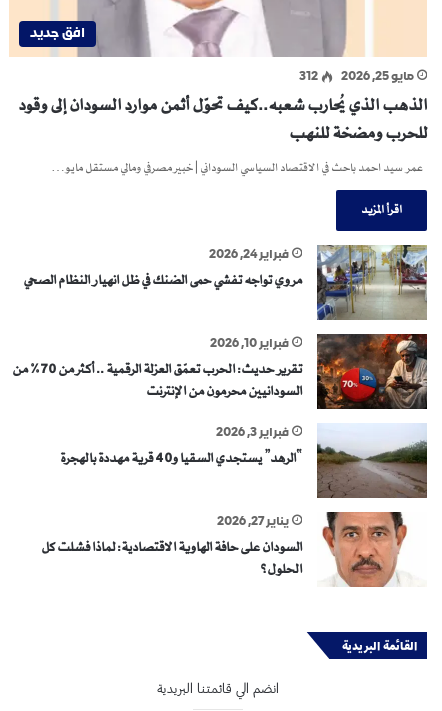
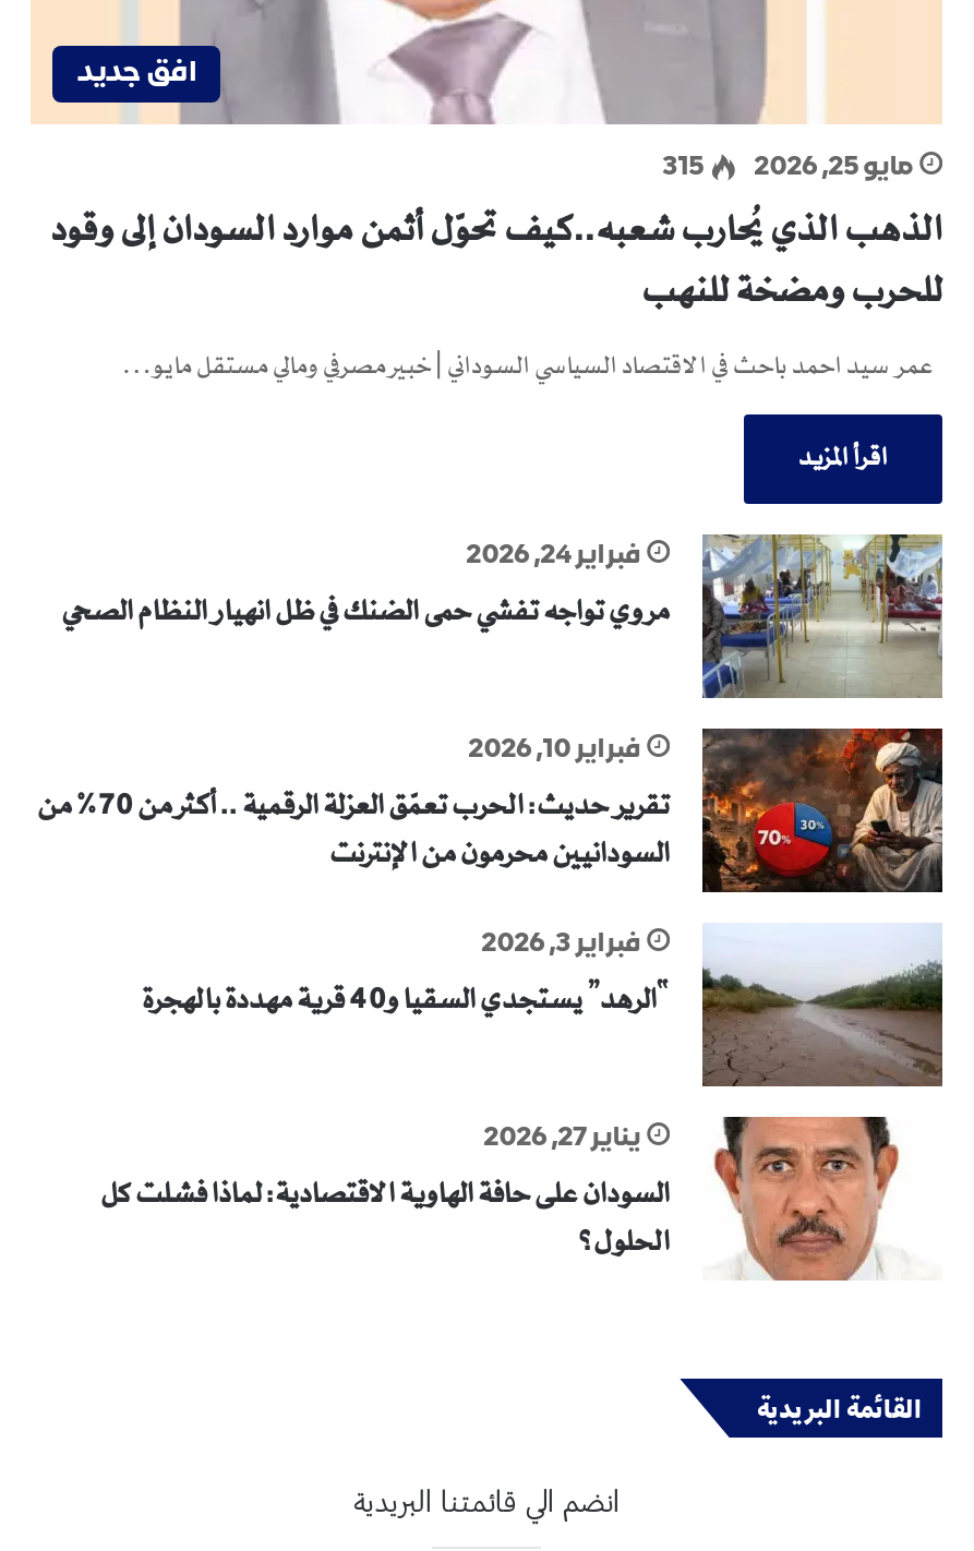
[299,71,318,83] 312 -> [662,155,704,181] 315

